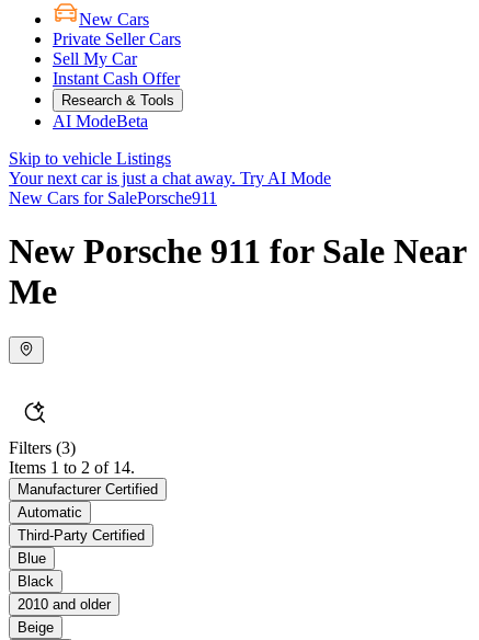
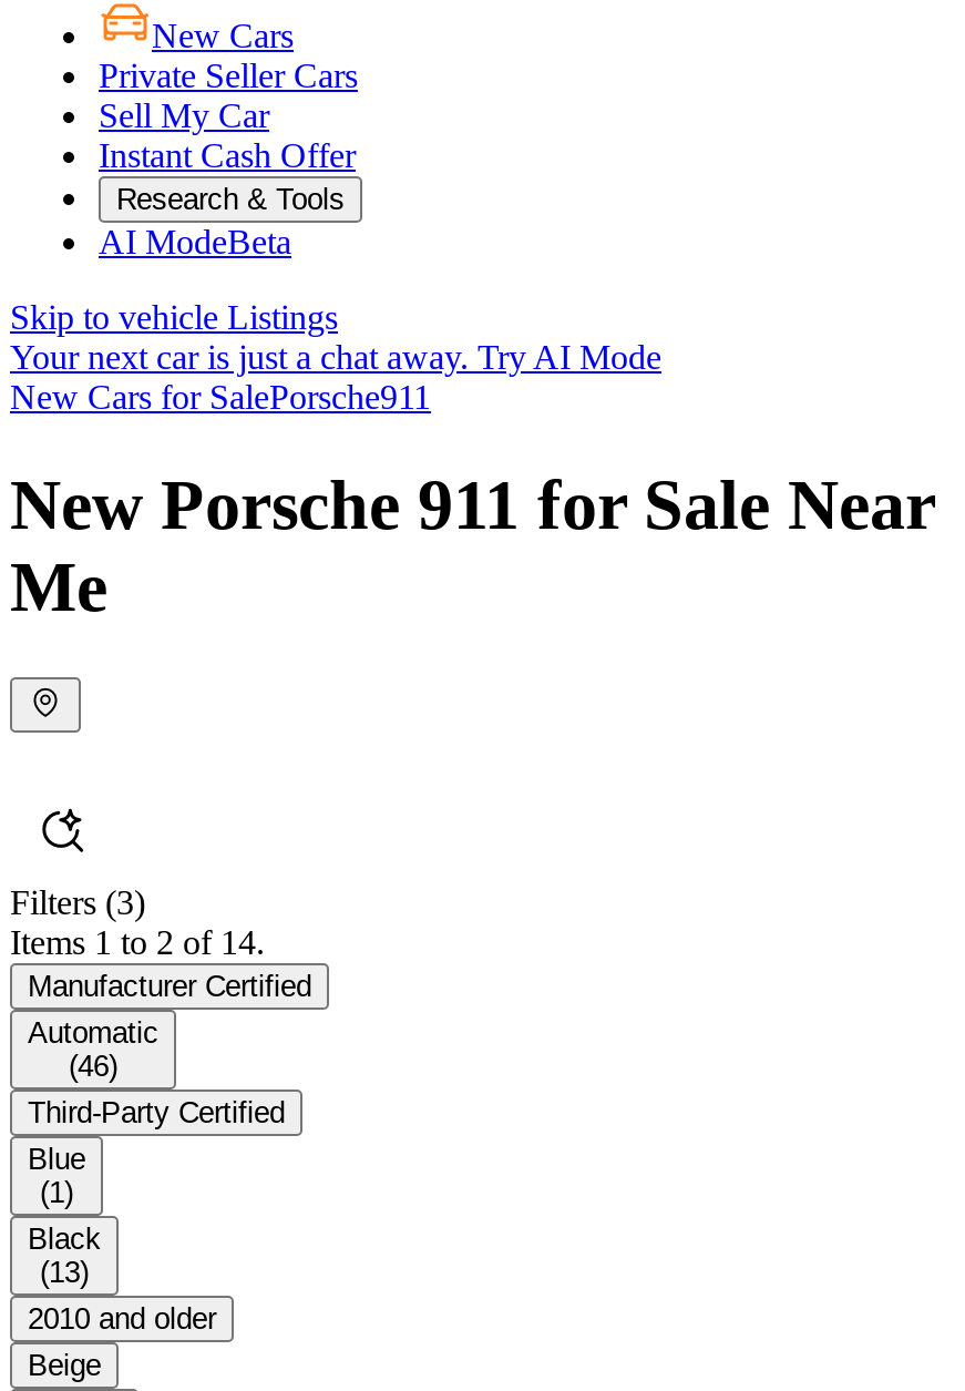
none -> [69,1049,117,1083] (46)
none -> [40,1176,73,1209] (1)
none -> [40,1256,89,1289] (13)

